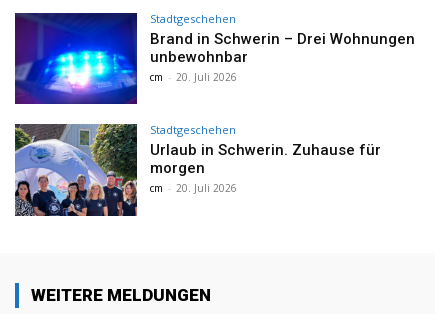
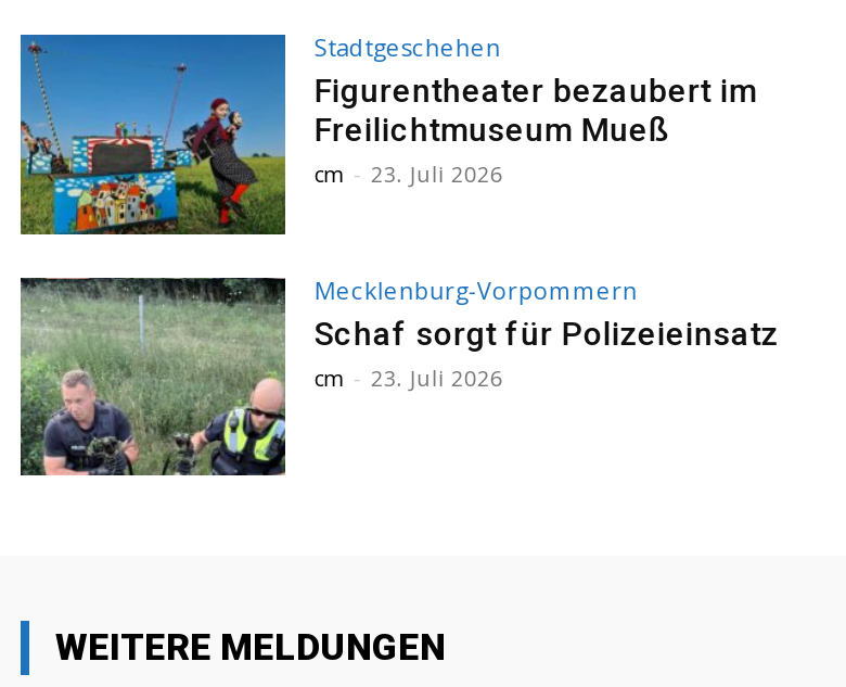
[14,13,415,105] [image] | Brand in Schwerin – Drei Wohnungen | unbewohnbar | cm - 20. Juli 2026 -> [18,35,757,237] [image] | Figurentheater bezaubert im | Freilichtmuseum Mueß | cm - 23. Juli 2026
[15,122,381,217] [image] | Stadtgeschehen | Urlaub in Schwerin. Zuhause für | morgen | cm - 20. Juli 2026 -> [18,272,779,478] [image] | Mecklenburg-Vorpommern | Schaf sorgt für Polizeieinsatz | cm - 23. Juli 2026

